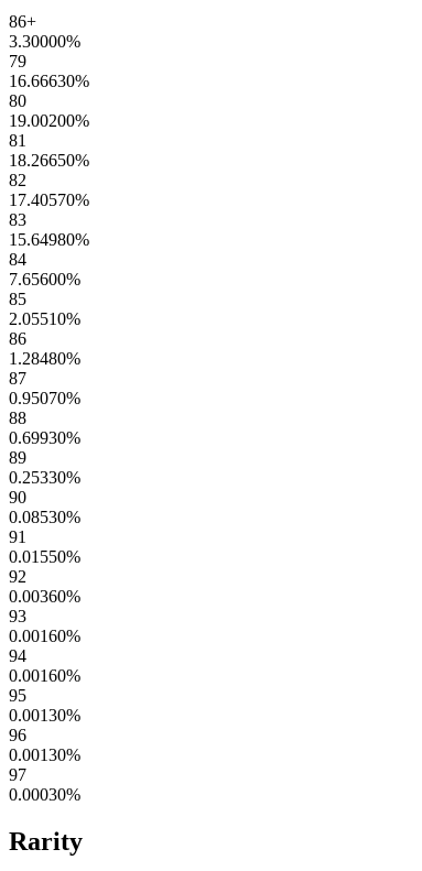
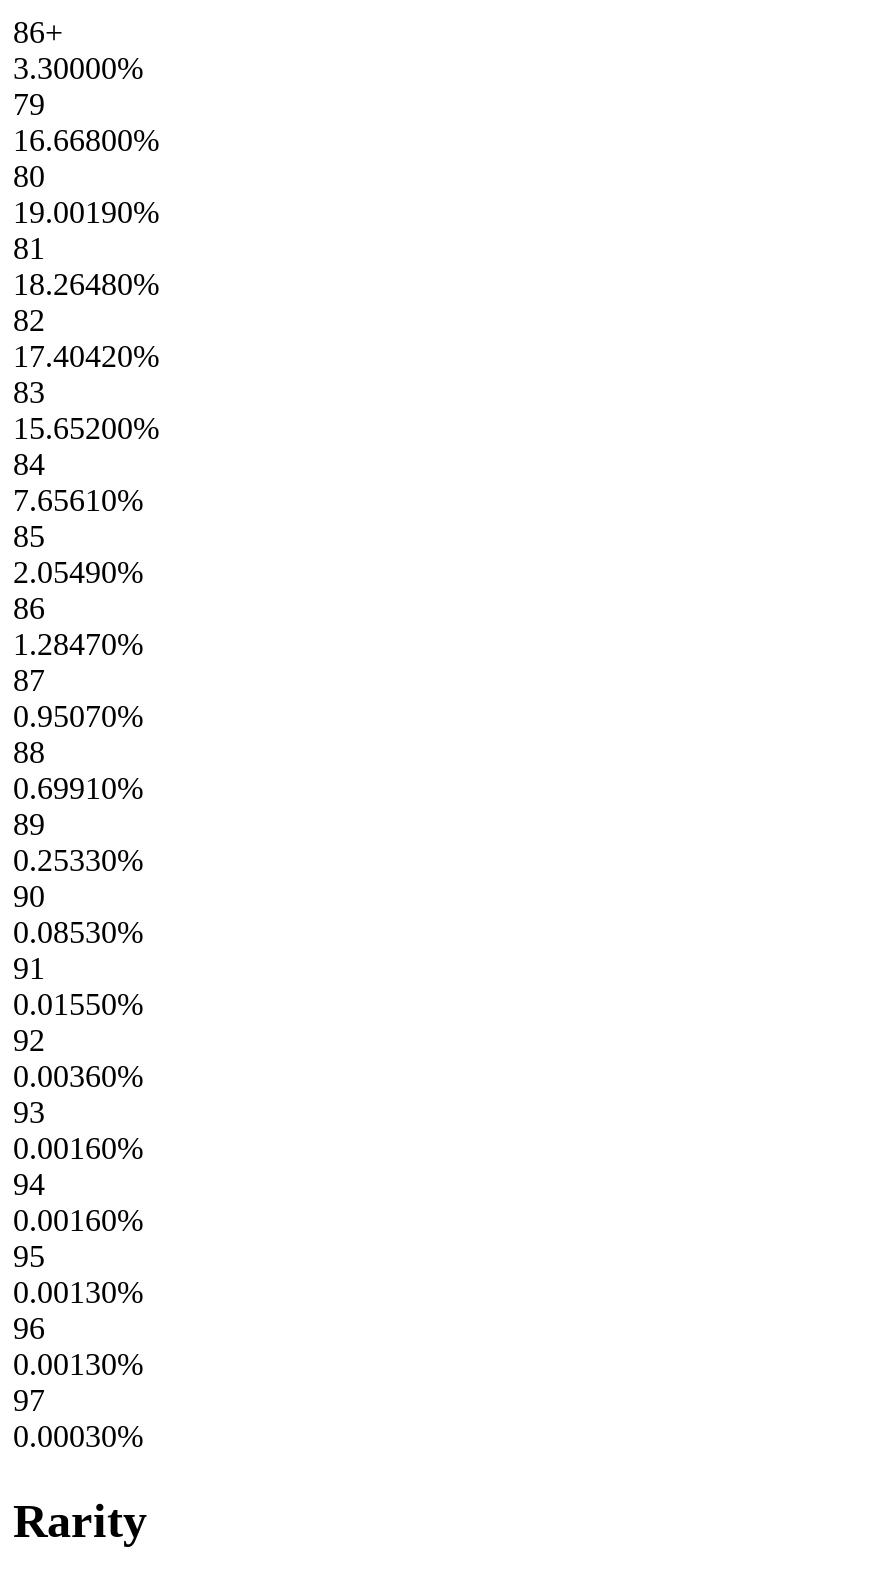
[9,72,89,91] 16.66630% -> [13,124,159,158] 16.66800%
[9,111,89,130] 19.00200% -> [13,196,159,230] 19.00190%
[9,151,89,170] 18.26650% -> [13,268,159,302] 18.26480%
[9,191,89,209] 17.40570% -> [13,340,159,374] 17.40420%
[9,230,89,249] 15.64980% -> [13,412,159,446] 15.65200%
[9,270,80,289] 7.65600% -> [13,484,143,518] 7.65610%
[9,310,80,328] 2.05510% -> [13,556,143,590] 2.05490%
[9,349,80,368] 1.28480% -> [13,628,143,662] 1.28470%
[9,429,80,447] 0.69930% -> [13,772,143,806] 0.69910%

